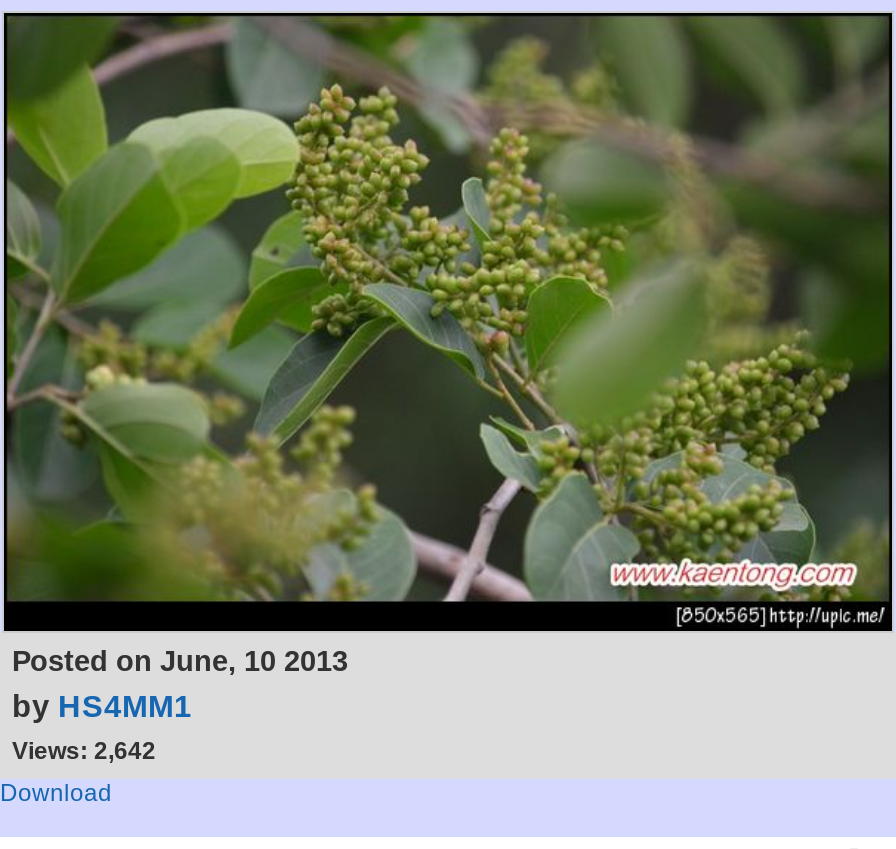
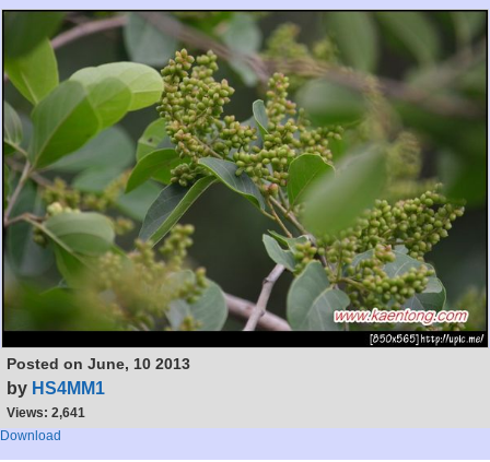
[12,737,156,765] Views: 2,642 -> [7,405,85,420] Views: 2,641

